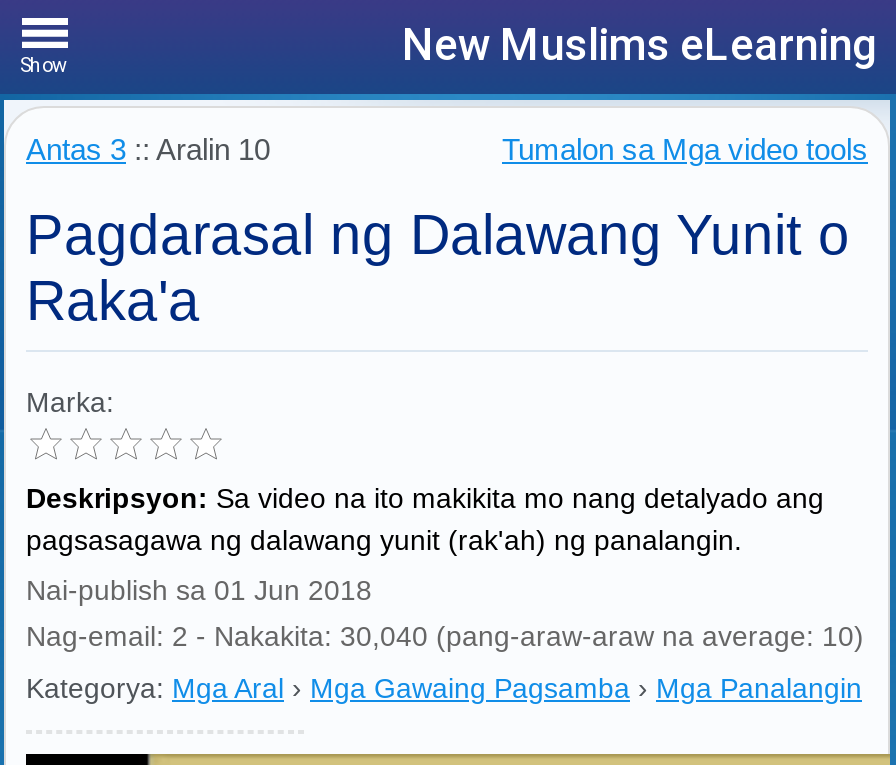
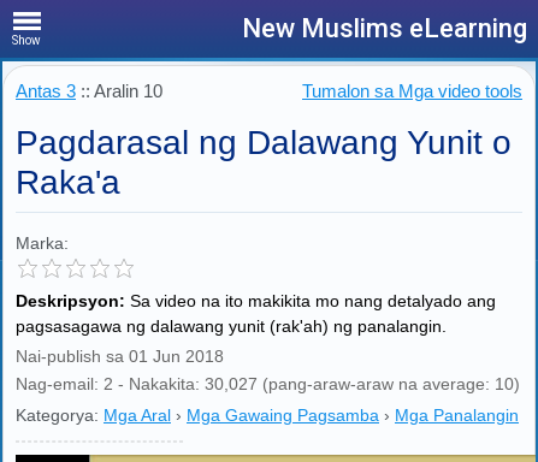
[26,620,864,652] Nag-email: 2 - Nakakita: 30,040 (pang-araw-araw na average: 10) -> [16,374,520,393] Nag-email: 2 - Nakakita: 30,027 (pang-araw-araw na average: 10)

